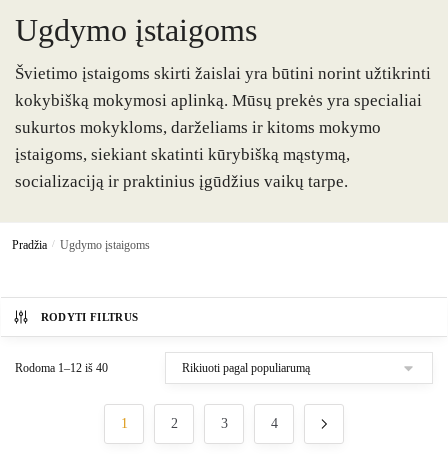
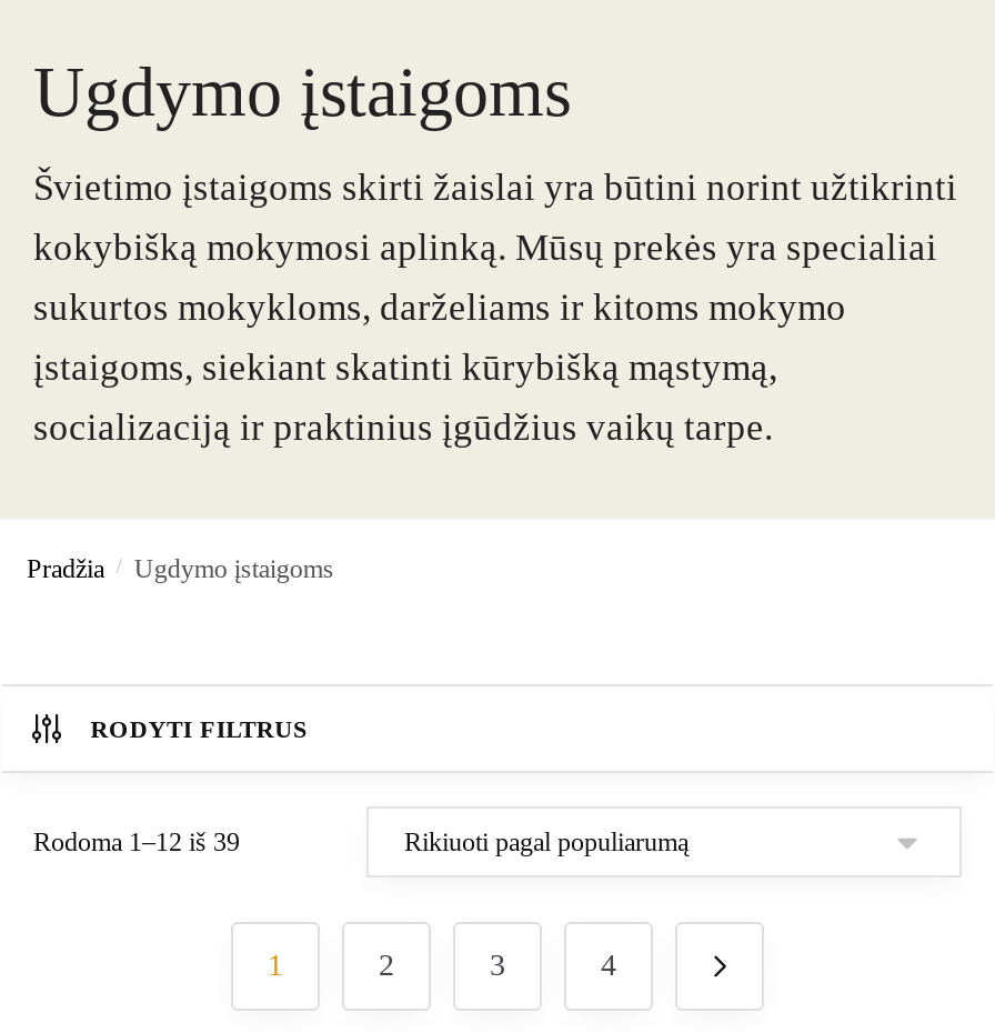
[15,361,108,375] Rodoma 1–12 iš 40 -> [33,826,240,857] Rodoma 1–12 iš 39

